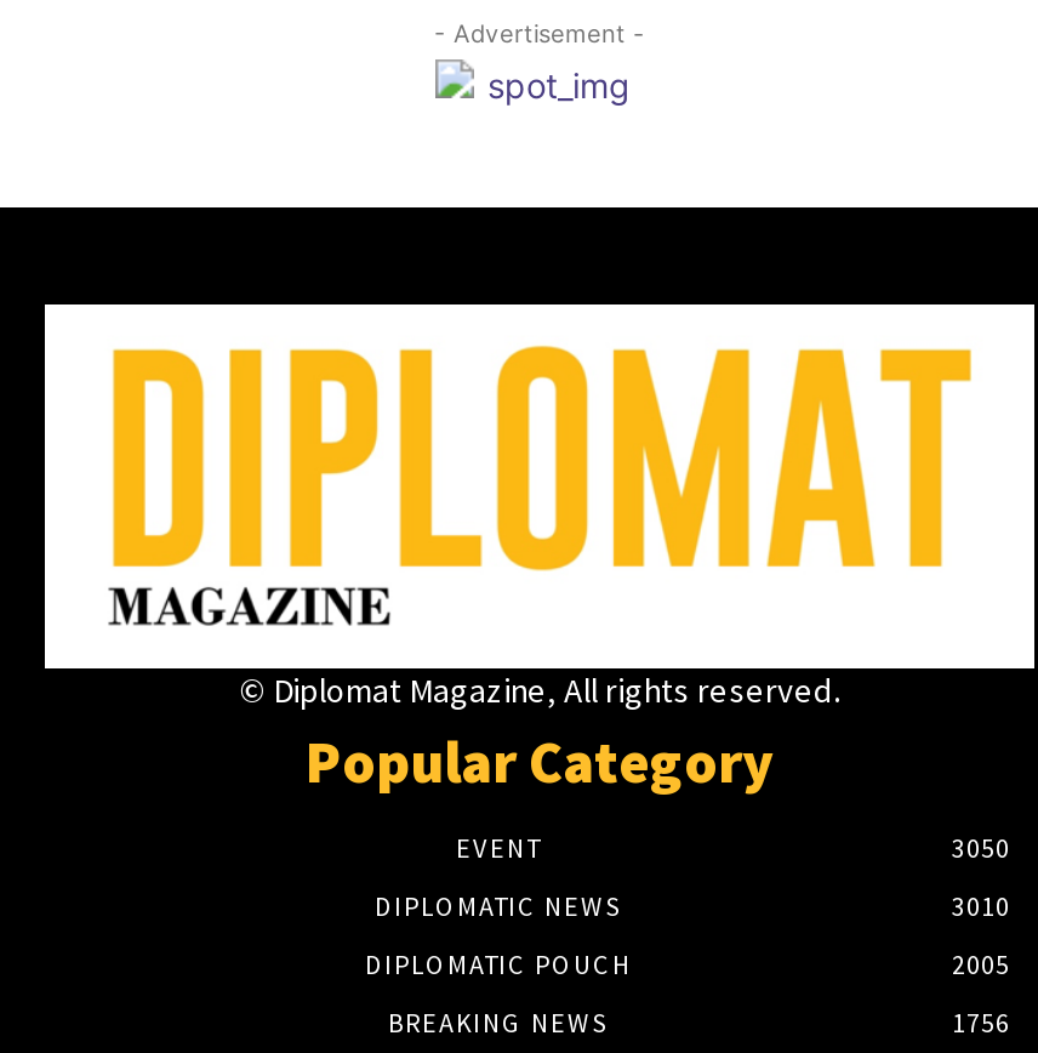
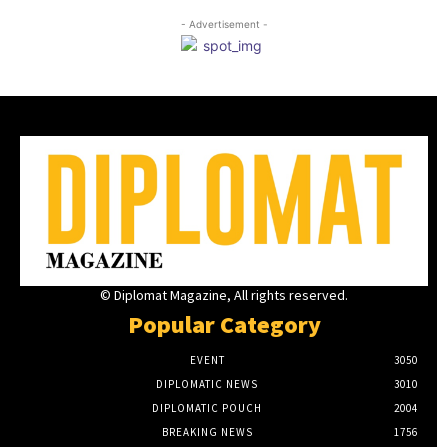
[952,947,1010,981] 2005 -> [394,401,418,415] 2004

